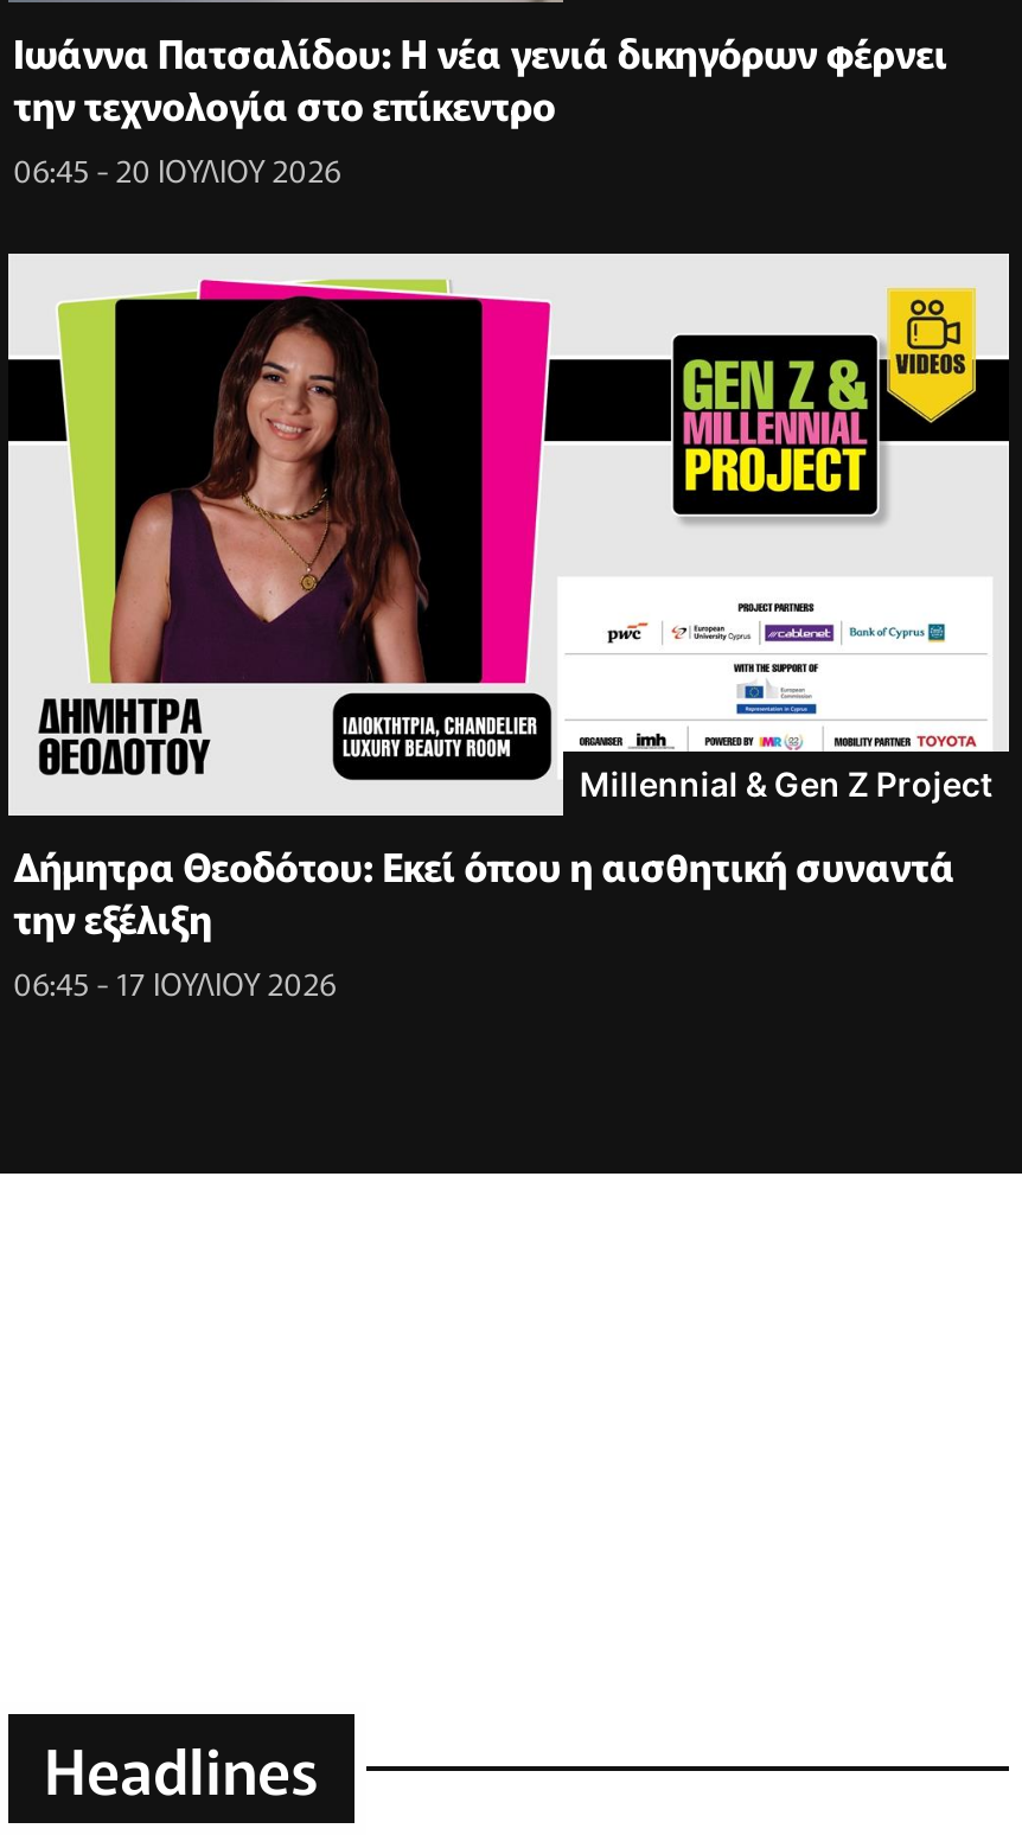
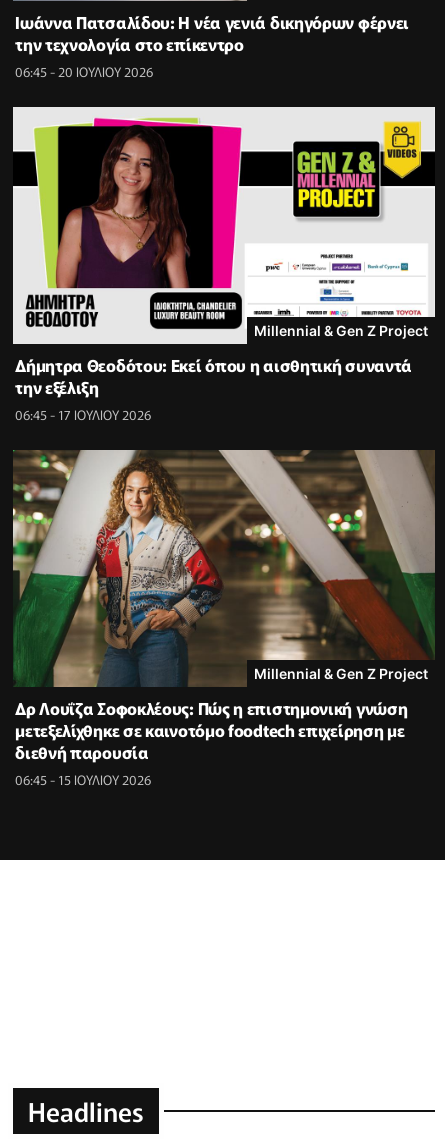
none -> [12,449,436,789] [image] | Millennial & Gen Z Project | Δρ Λουΐζα Σοφοκλέους: Πώς η επιστημονική γνώση | μετεξελίχθηκε σε καινοτόμο foodtech επιχείρηση με | διεθνή παρουσία | 06:45 - 15 ΙΟΥΛΙΟΥ 2026

